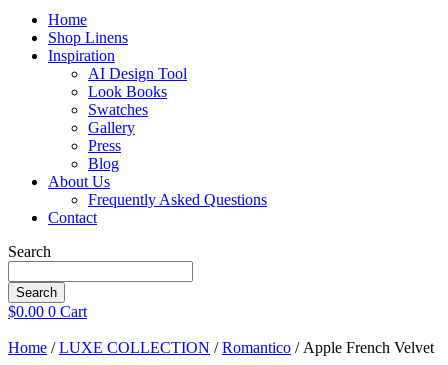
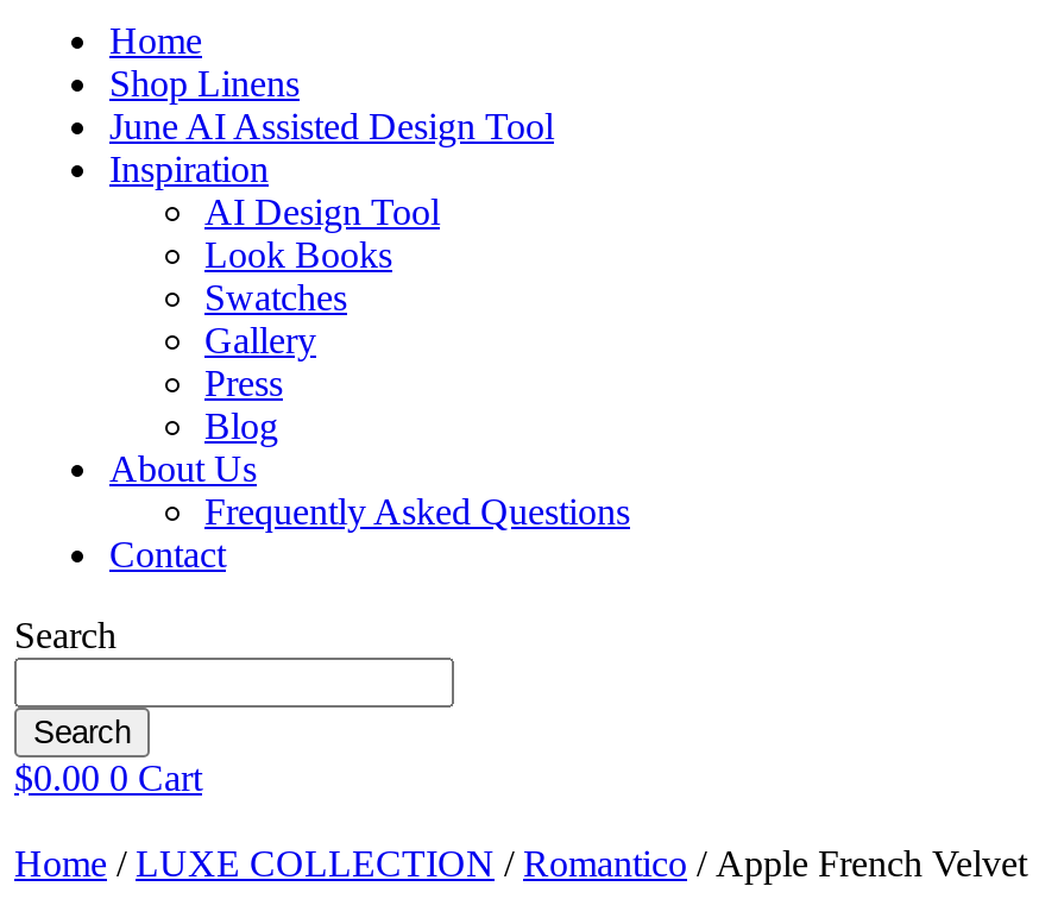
none -> [109,106,554,146] June AI Assisted Design Tool

